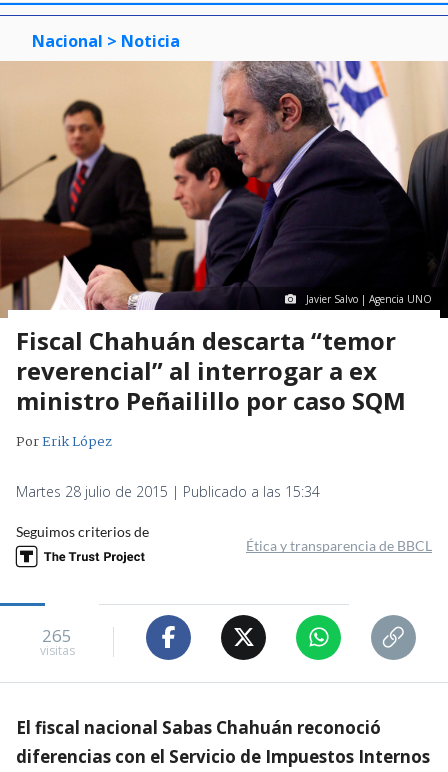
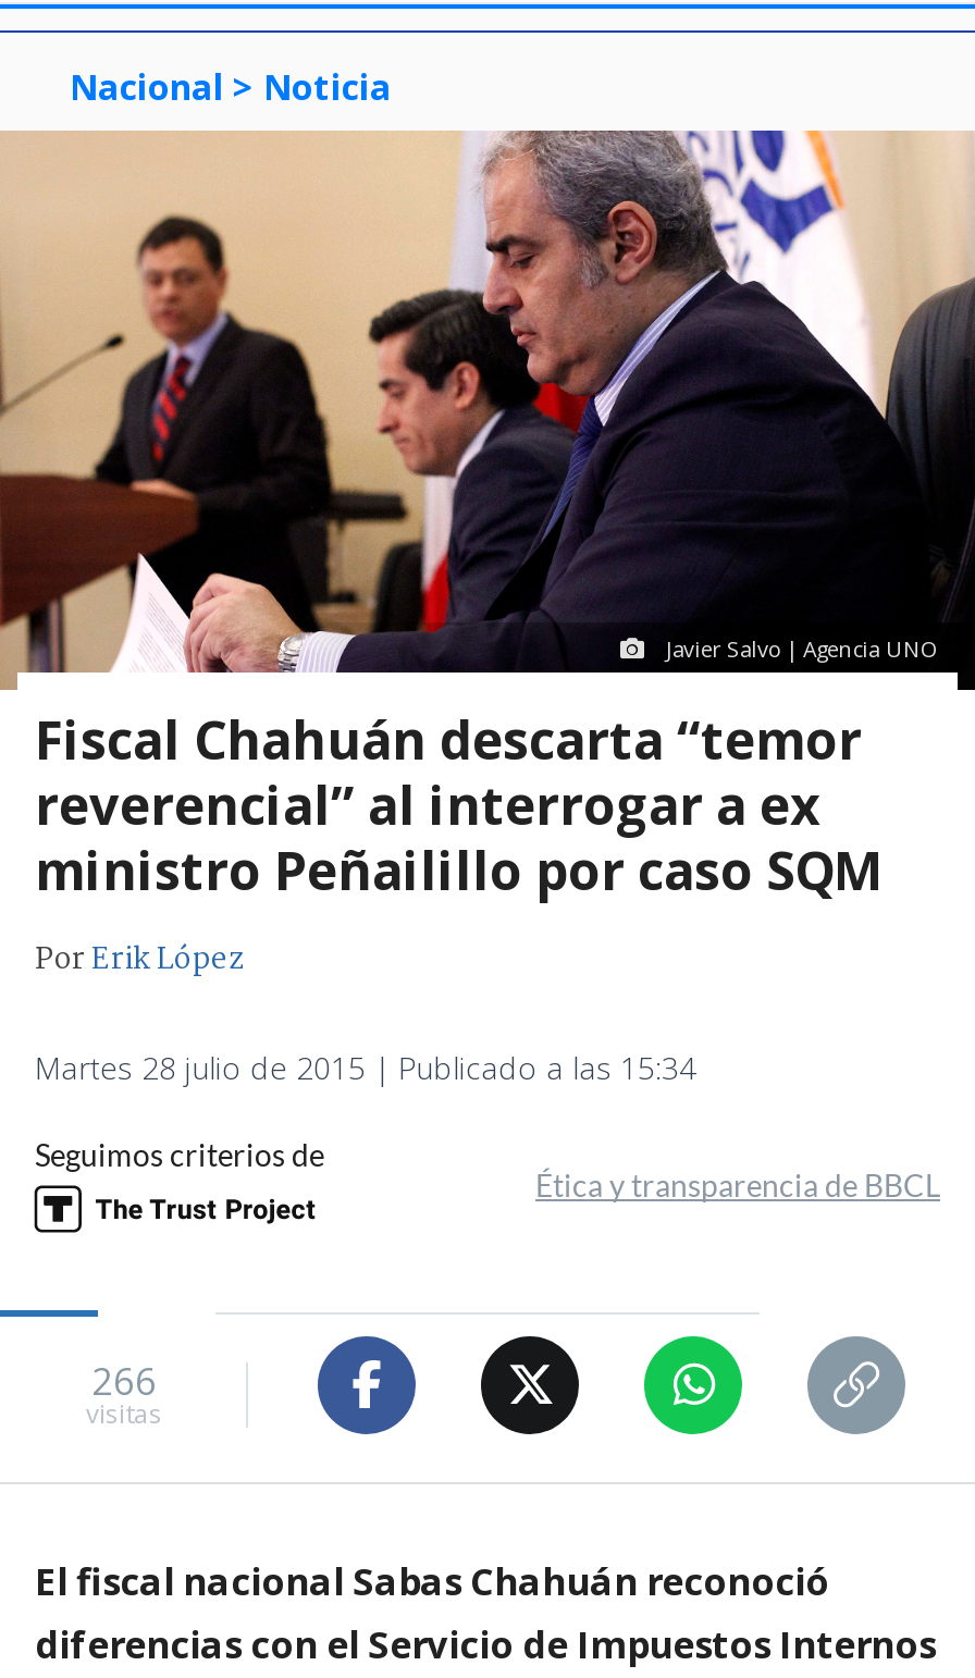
[42,624,72,647] 265 -> [91,1357,157,1407] 266

